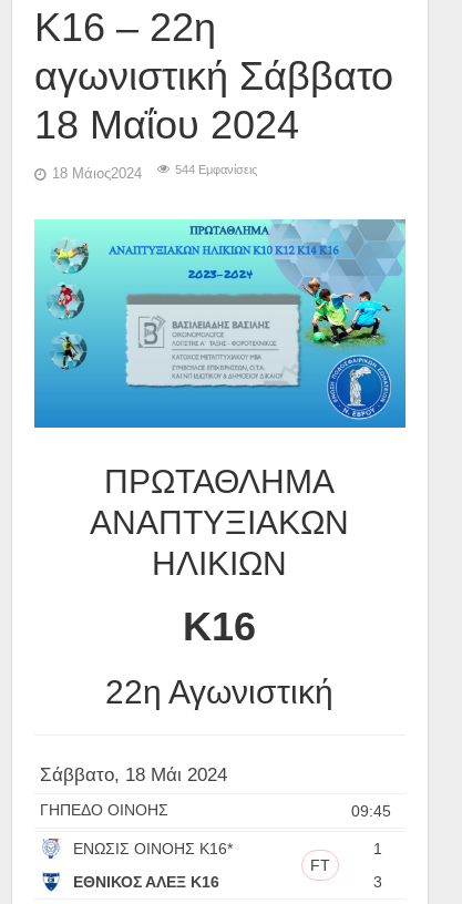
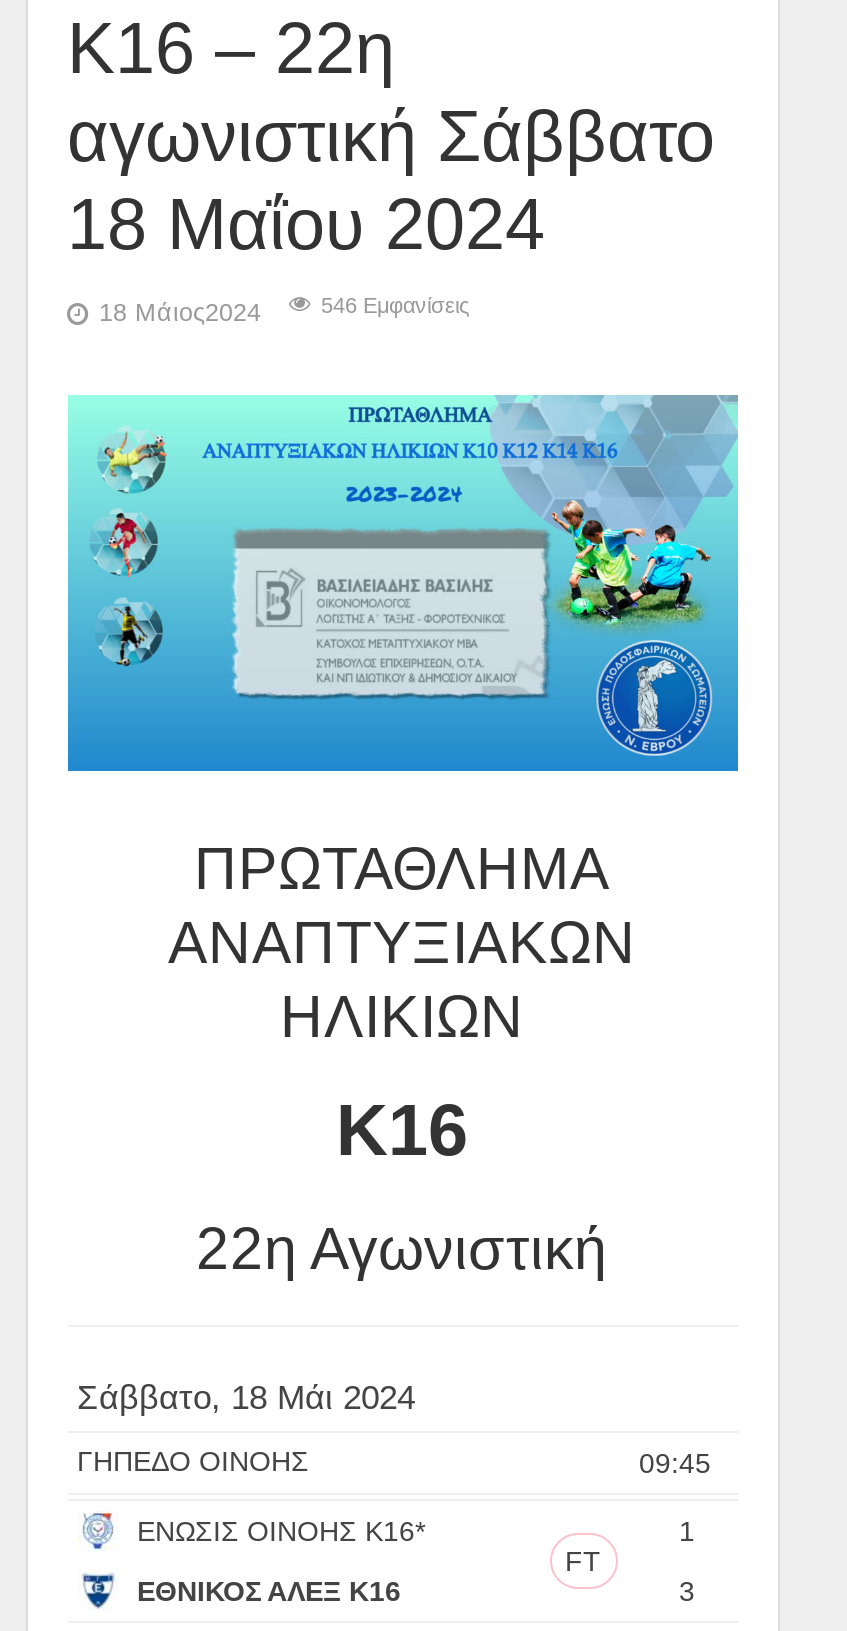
[174,163,256,176] 544 Εμφανίσεις -> [321,293,469,317] 546 Εμφανίσεις

